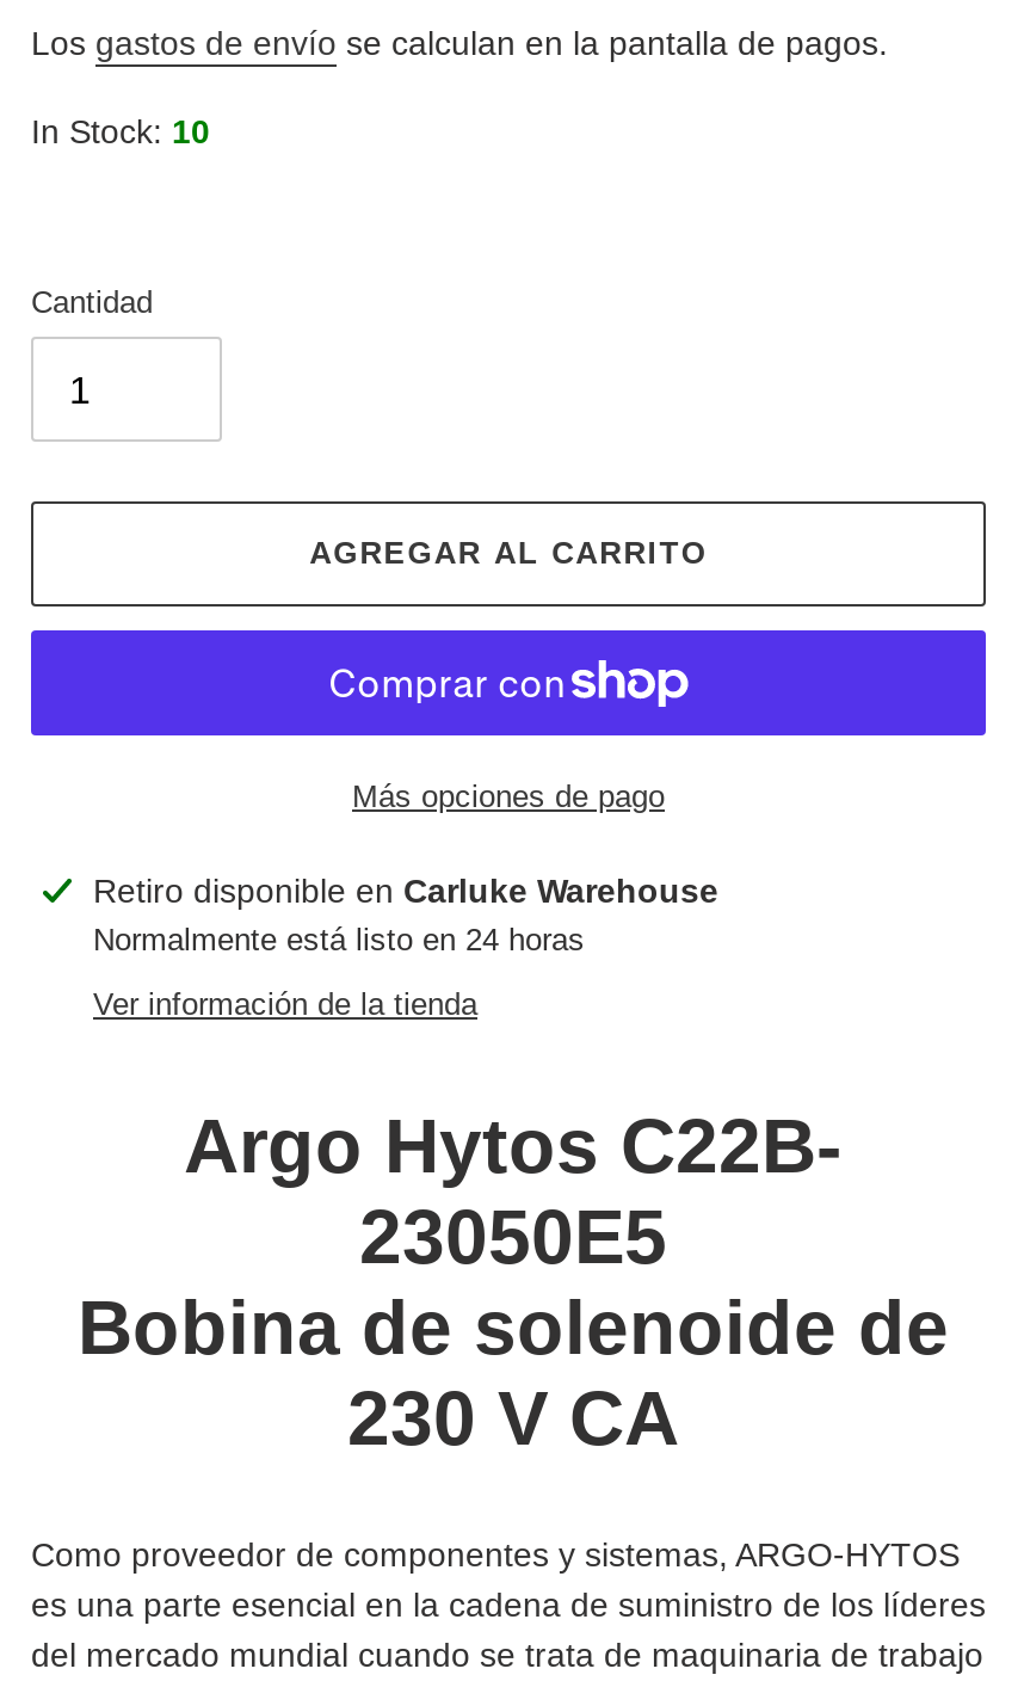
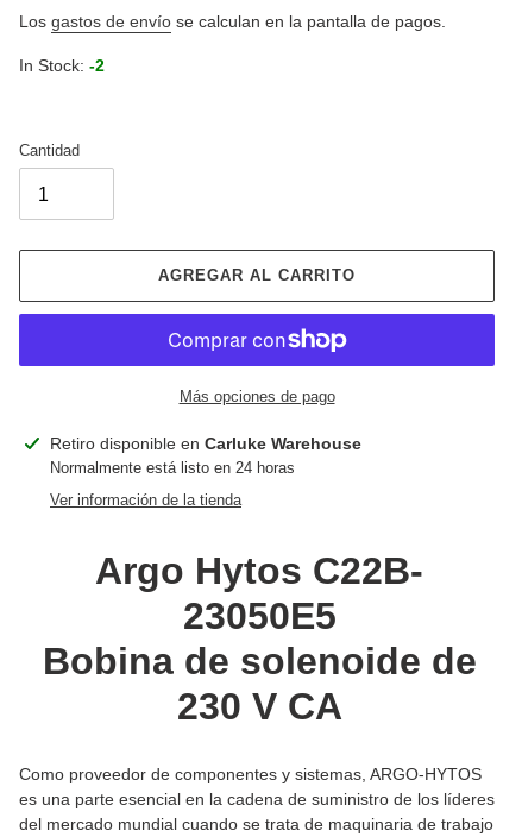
[31,112,210,150] In Stock: 10 -> [19,56,105,75] In Stock: -2

